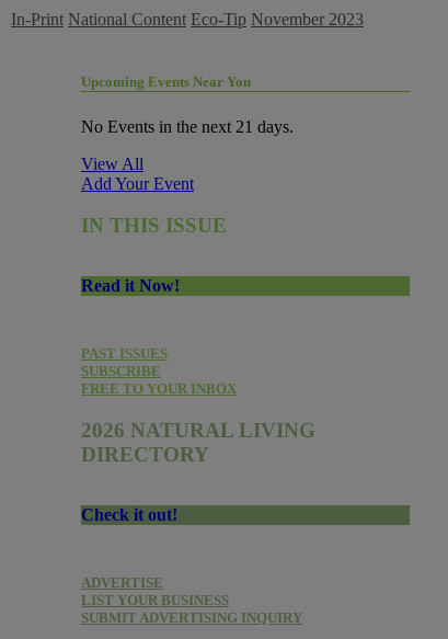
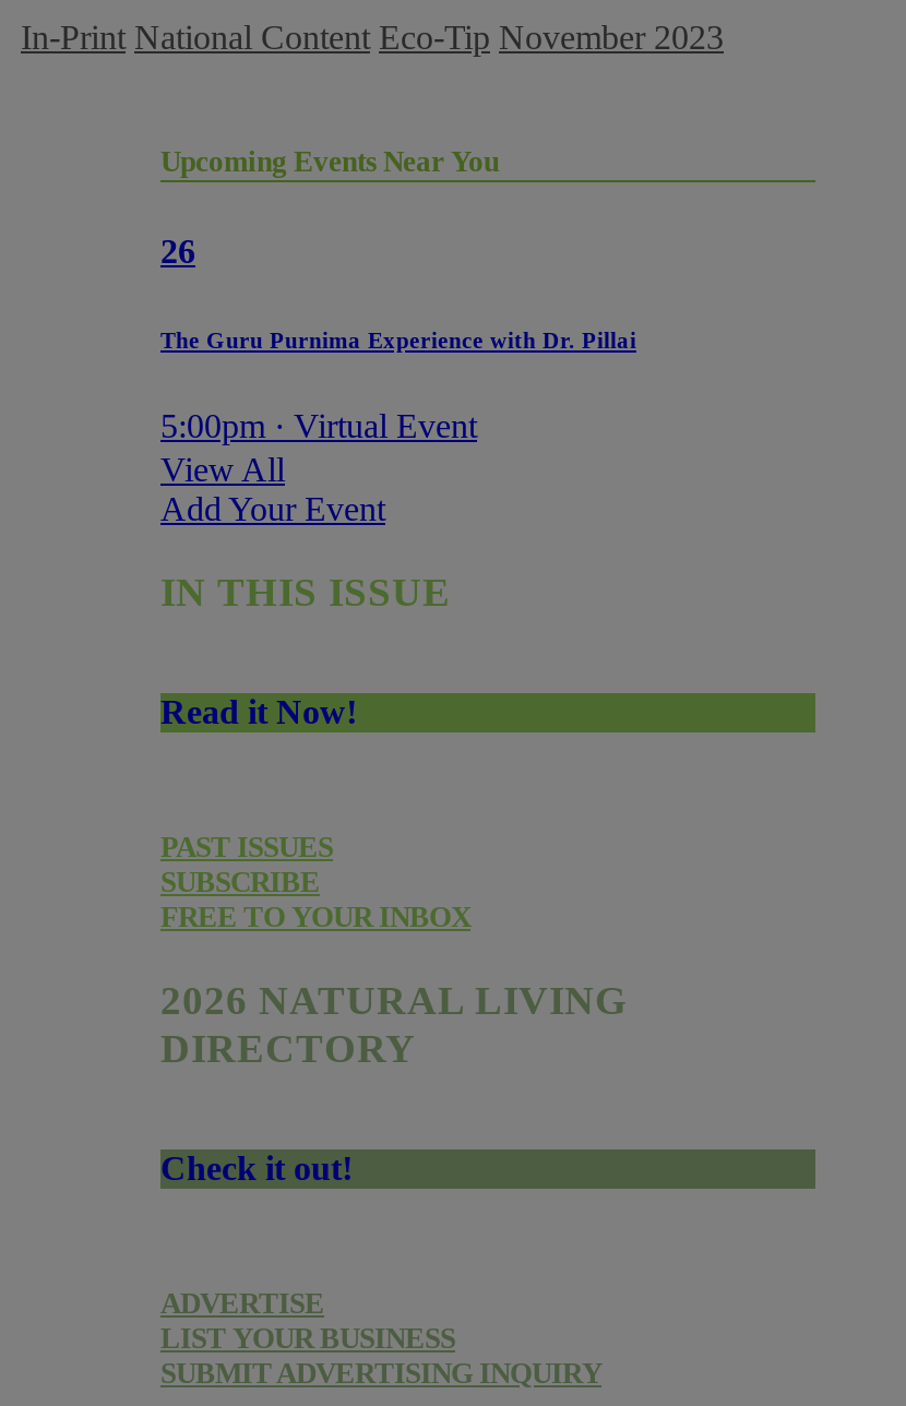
[81,117,294,135] No Events in the next 21 days. -> [160,232,636,443] 26 | The Guru Purnima Experience with Dr. Pillai | 5:00pm · Virtual Event

